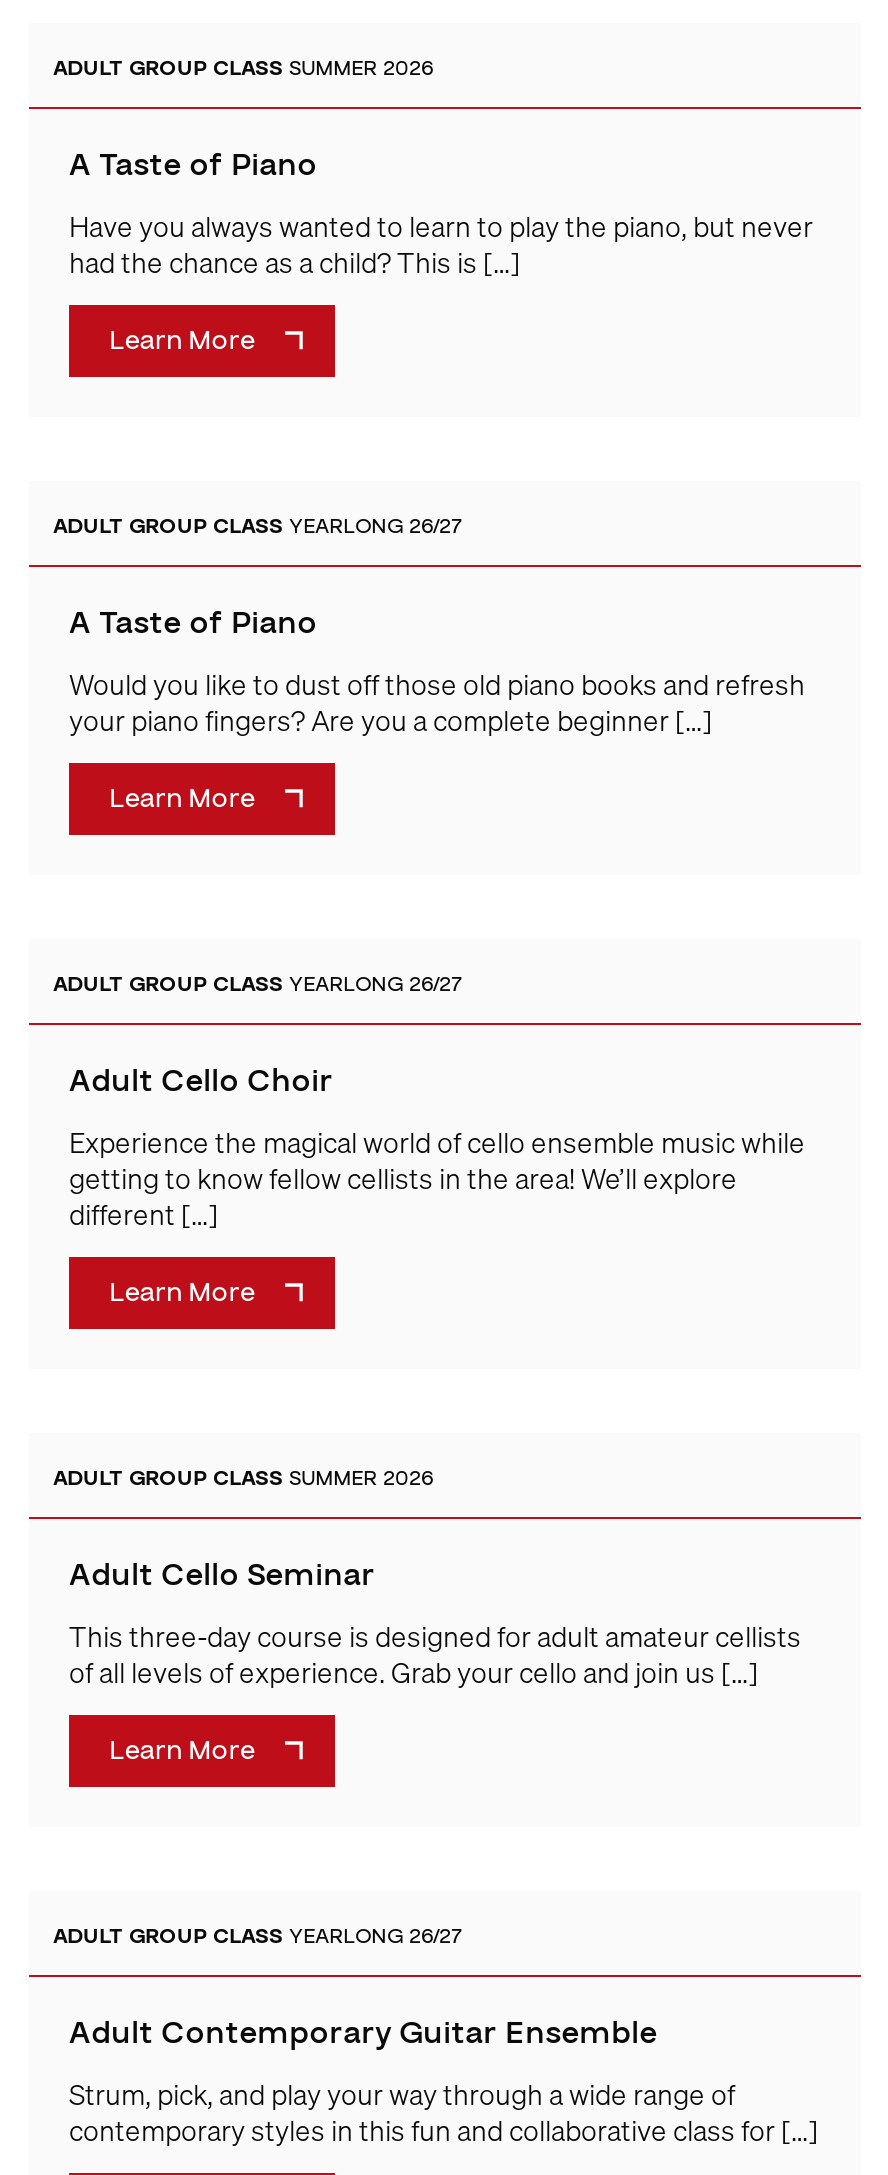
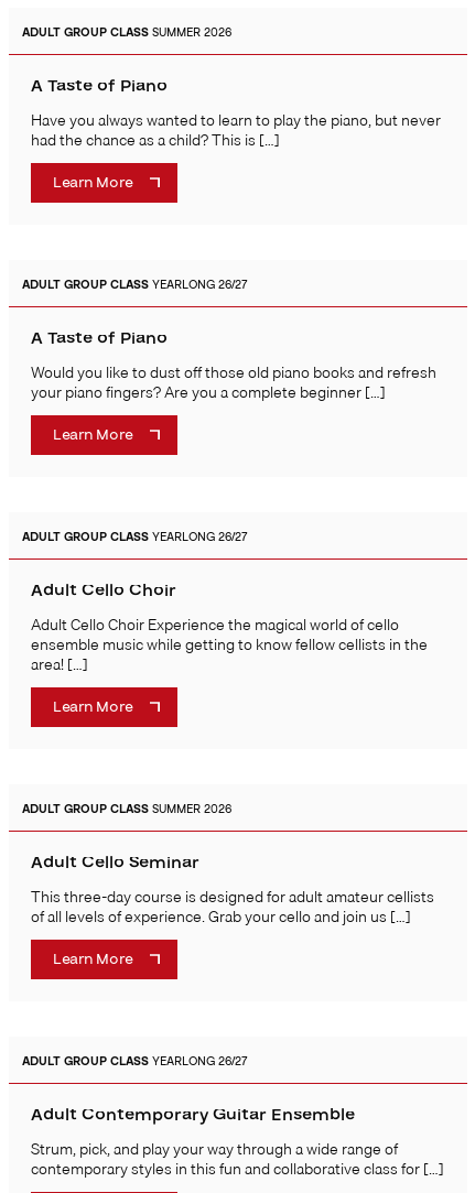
[69,1120,805,1236] Experience the magical world of cello ensemble music while | getting to know fellow cellists in the area! We’ll explore | different […] -> [31,612,428,676] Adult Cello Choir Experience the magical world of cello | ensemble music while getting to know fellow cellists in the | area! […]

